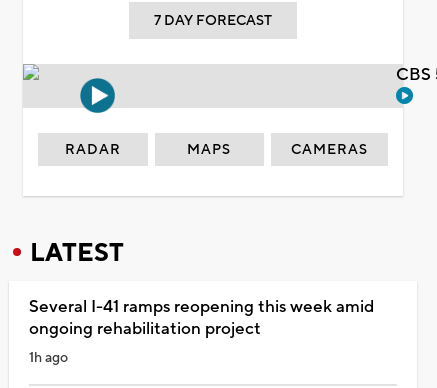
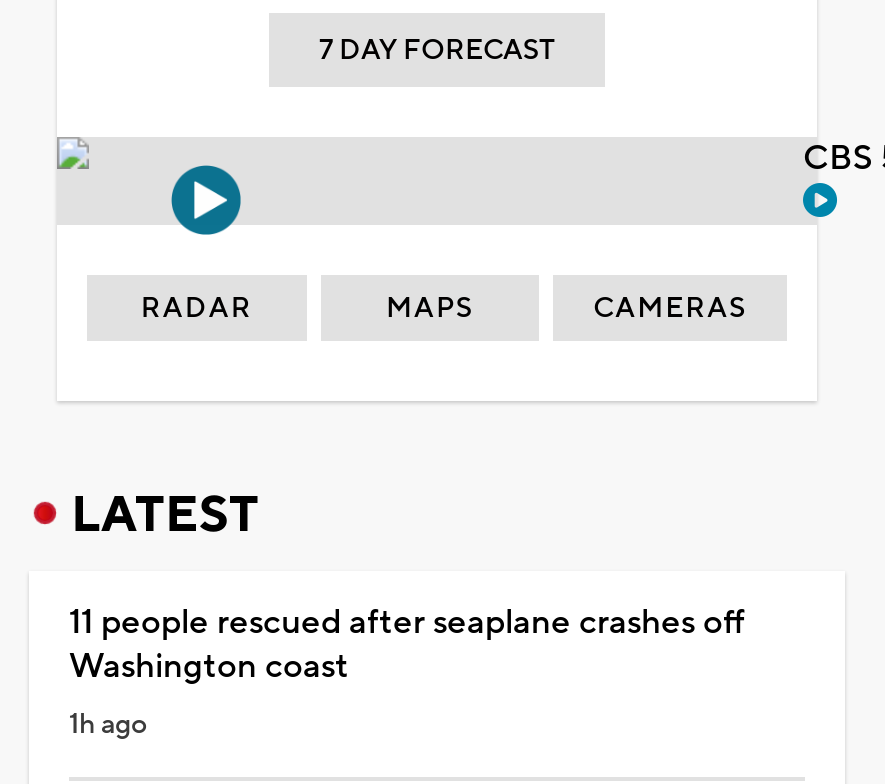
[29,296,374,340] Several I-41 ramps reopening this week amid | ongoing rehabilitation project -> [69,600,745,688] 11 people rescued after seaplane crashes off | Washington coast

